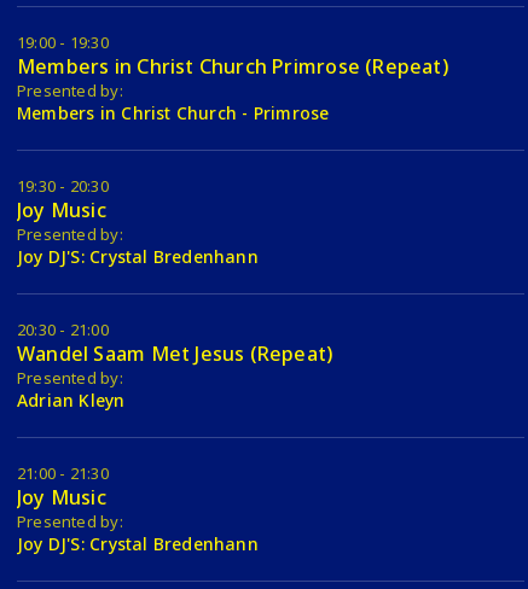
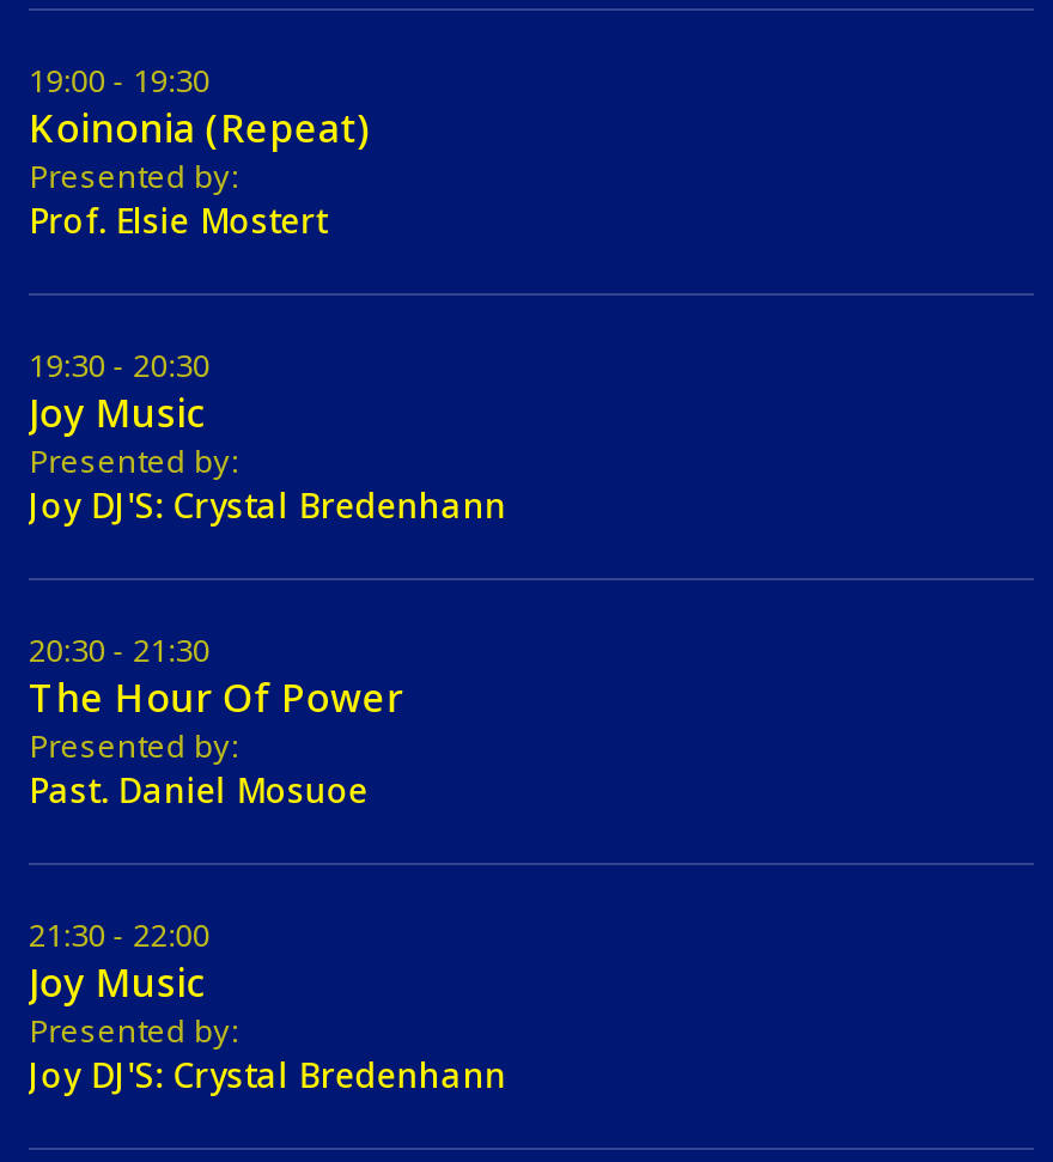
[17,53,448,80] Members in Christ Church Primrose (Repeat) -> [29,102,370,154] Koinonia (Repeat)
[17,101,329,124] Members in Christ Church - Primrose -> [29,197,328,243] Prof. Elsie Mostert
[17,319,333,367] 20:30 - 21:00 | Wandel Saam Met Jesus (Repeat) -> [29,628,403,724] 20:30 - 21:30 | The Hour Of Power
[17,389,125,412] Adrian Kleyn -> [29,767,369,813] Past. Daniel Mosuoe
[17,462,108,484] 21:00 - 21:30 -> [29,913,210,956] 21:30 - 22:00

